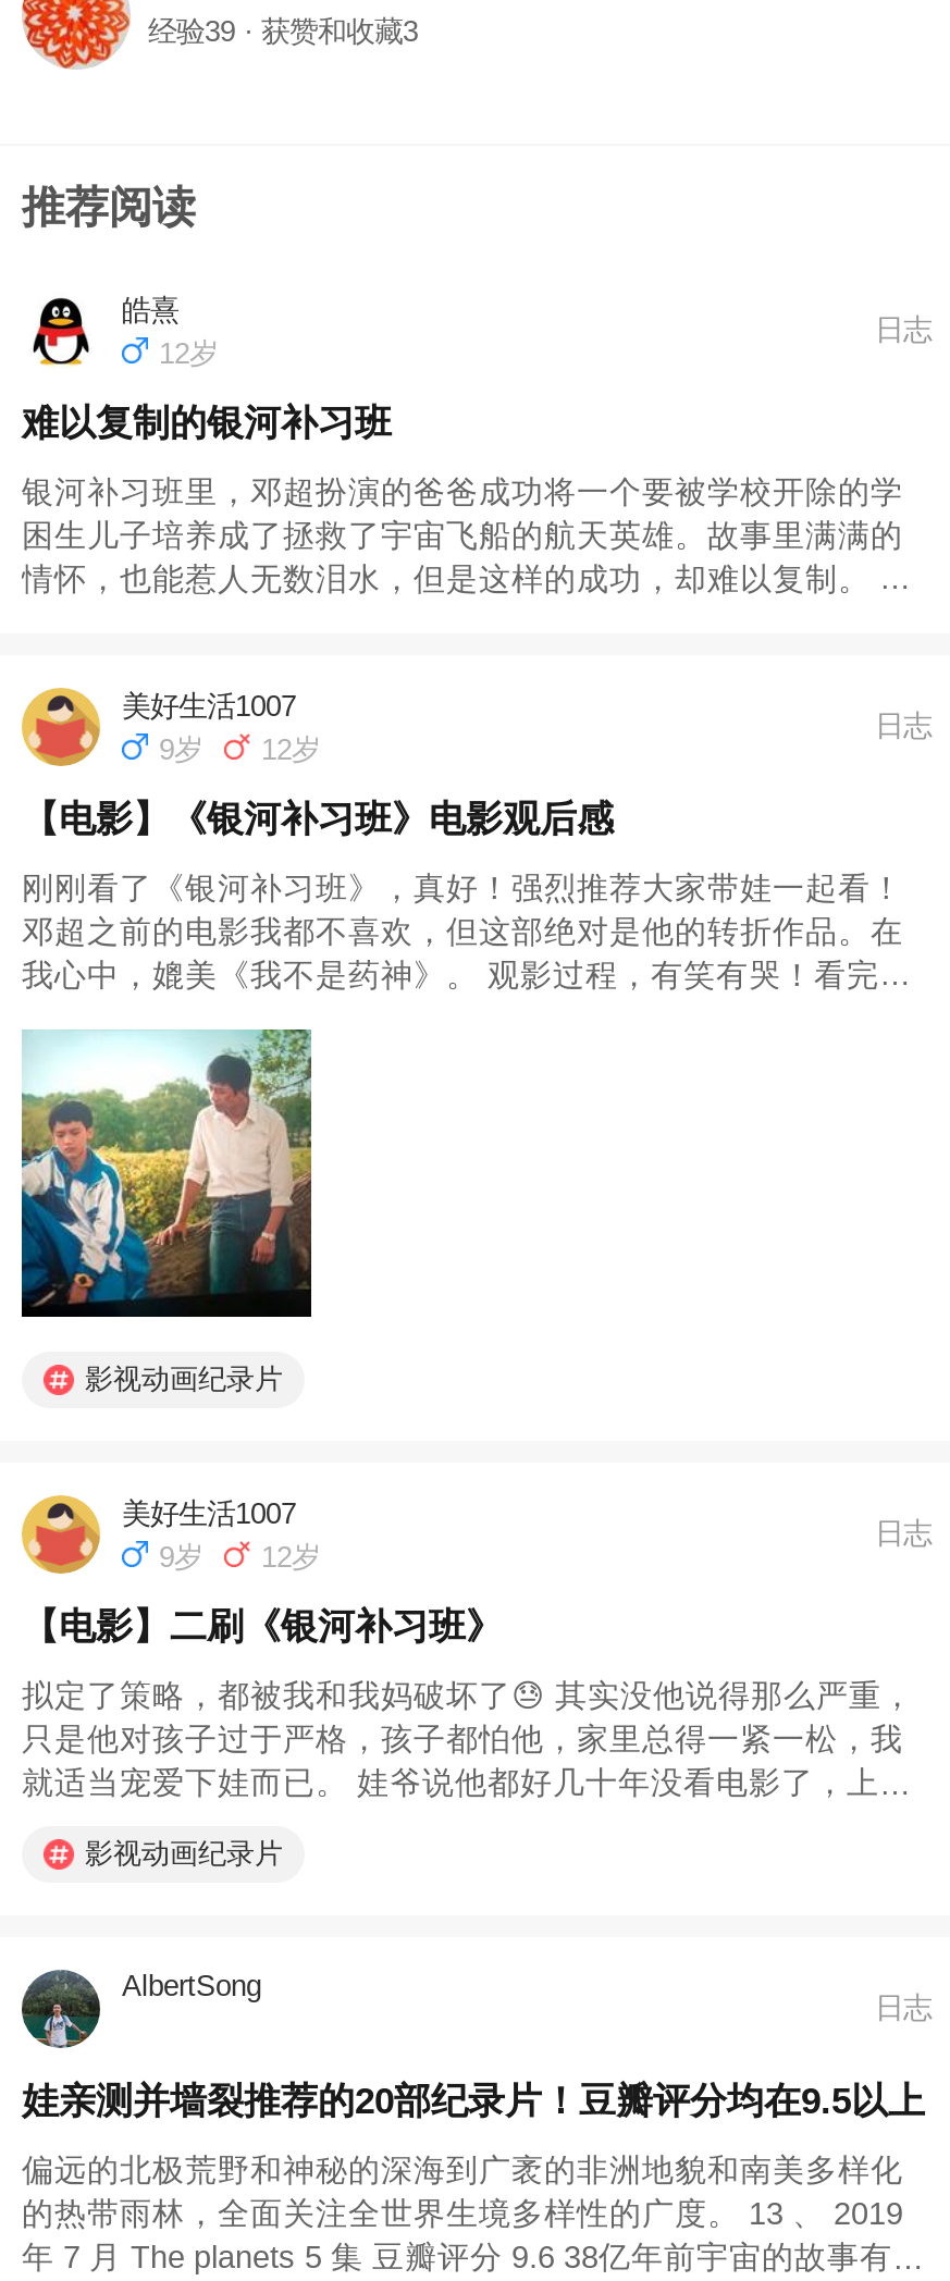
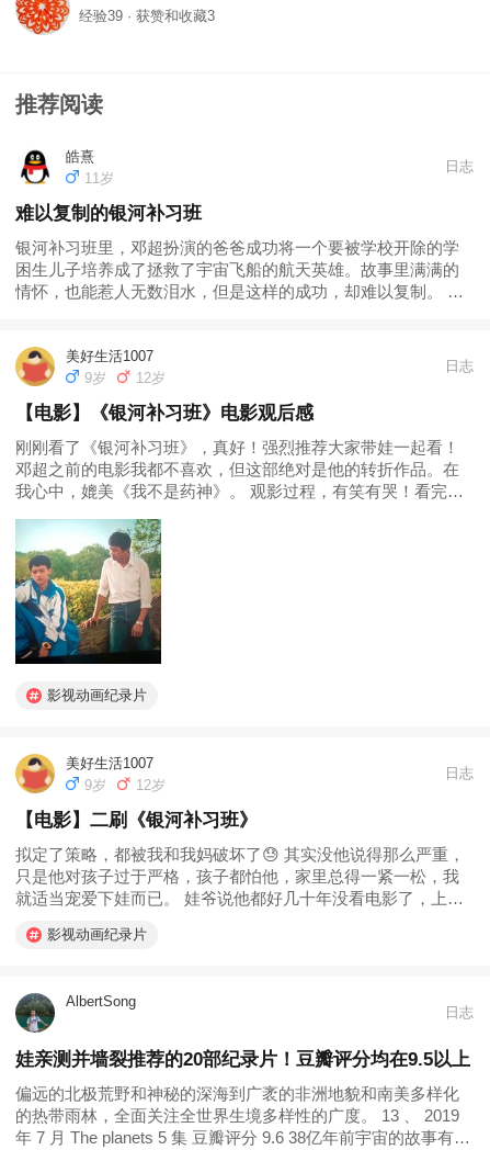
[159,336,218,369] 12岁 -> [84,170,114,186] 11岁

